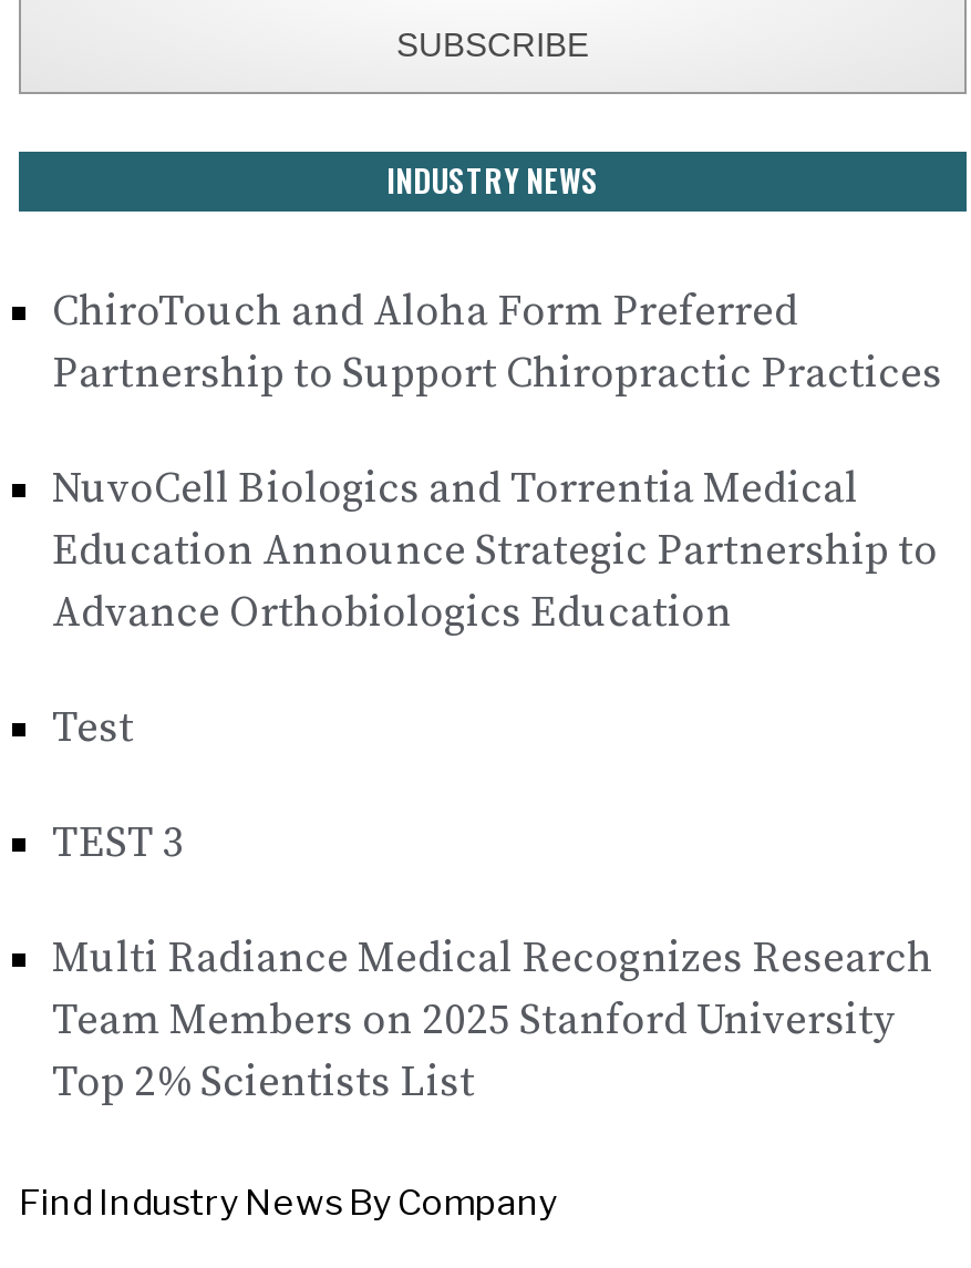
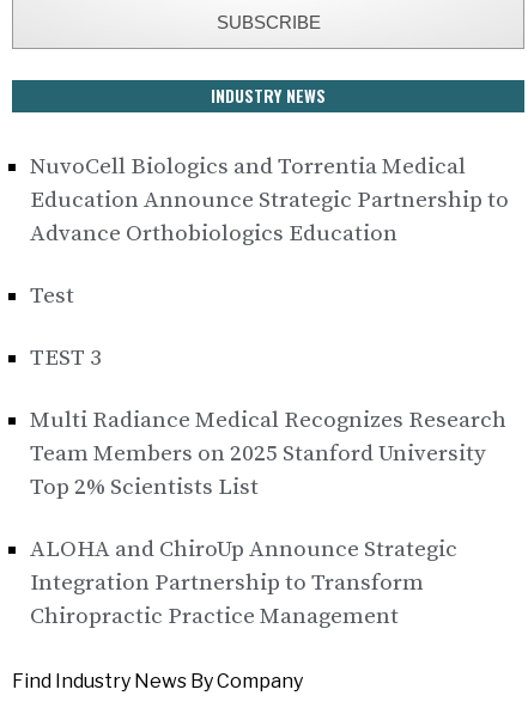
[52,287,942,400] ChiroTouch and Aloha Form Preferred | Partnership to Support Chiropractic Practices -> none
moved [52,464,938,1109] -> [30,153,509,501]: NuvoCell Biologics and Torrentia Medical | Education Announce Strategic Partnership to | Advance Orthobiologics Education | Test | TEST 3 | Multi Radiance Medical Recognizes Research | Team Members on 2025 Stanford University | Top 2% Scientists List
none -> [30,536,457,631] ALOHA and ChiroUp Announce Strategic | Integration Partnership to Transform | Chiropractic Practice Management

